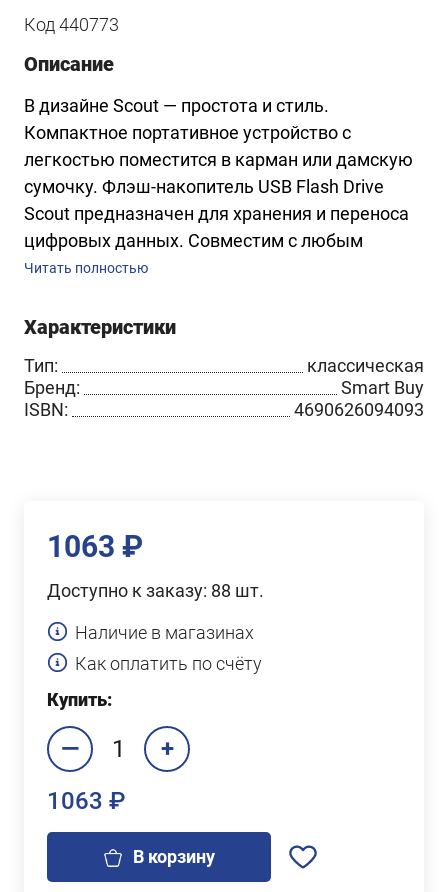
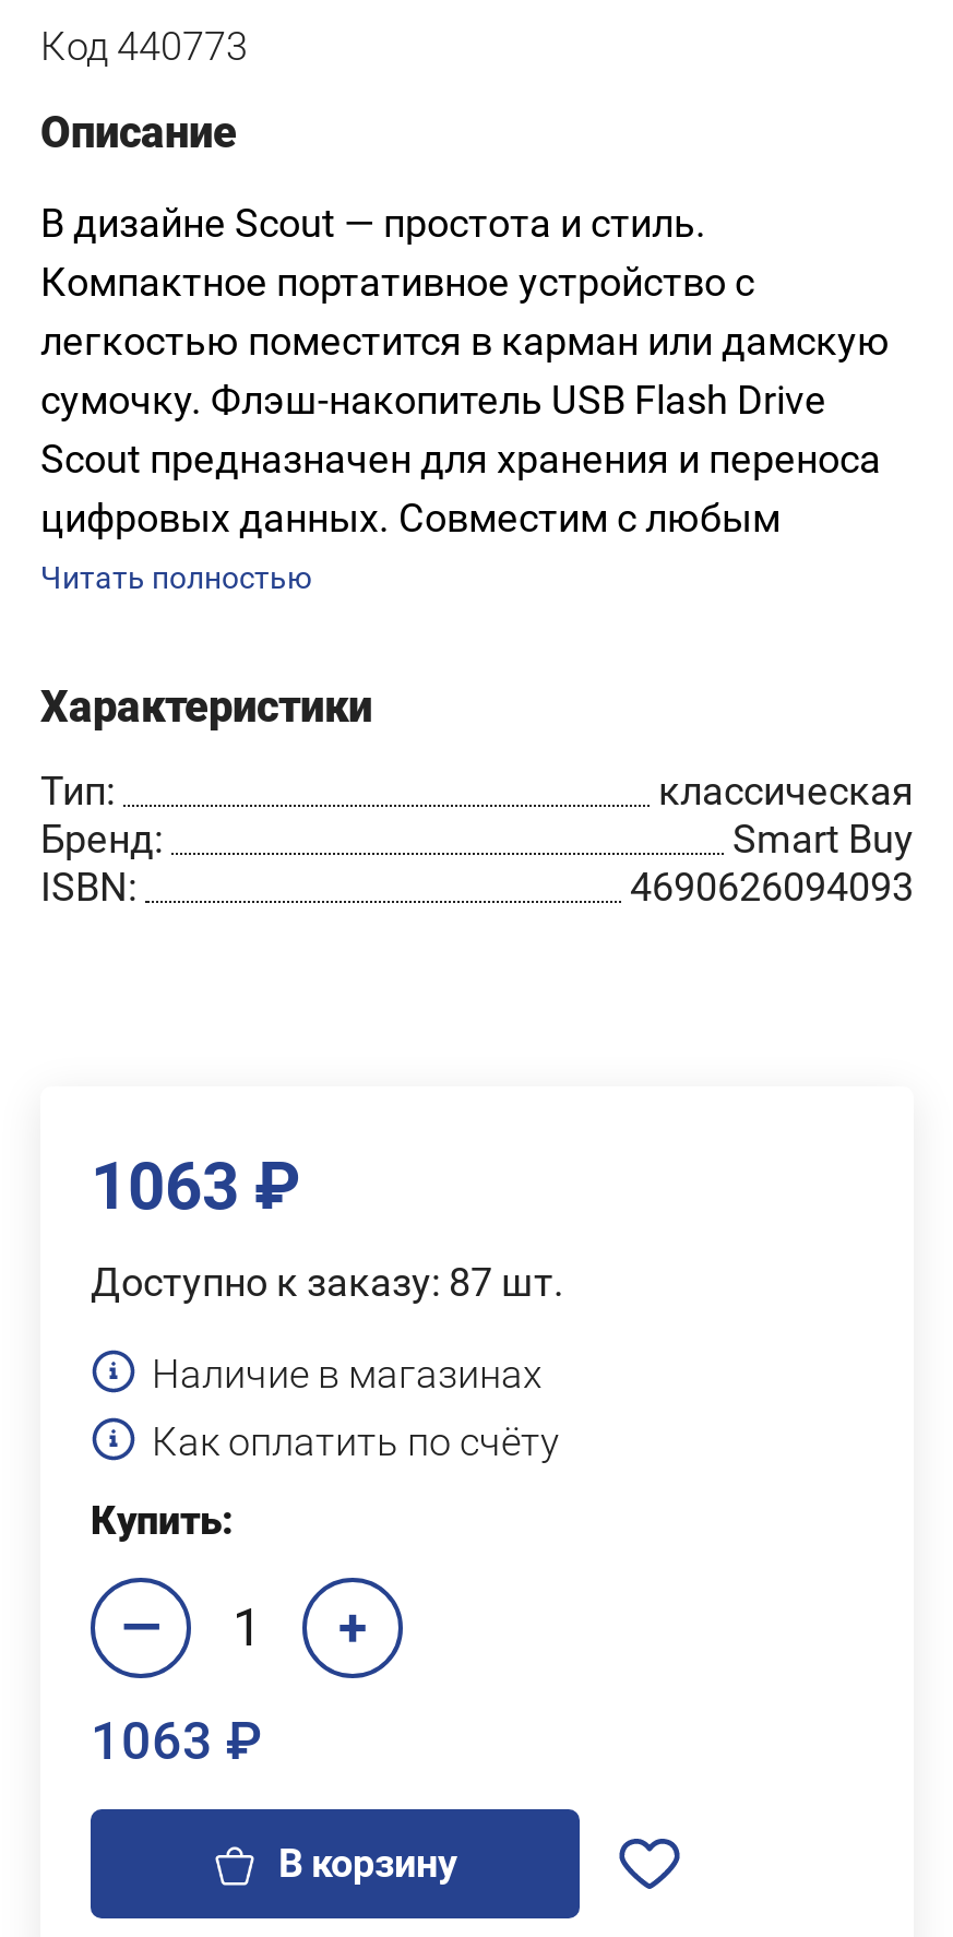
[47,580,264,601] Доступно к заказу: 88 шт. -> [91,1259,564,1305] Доступно к заказу: 87 шт.

